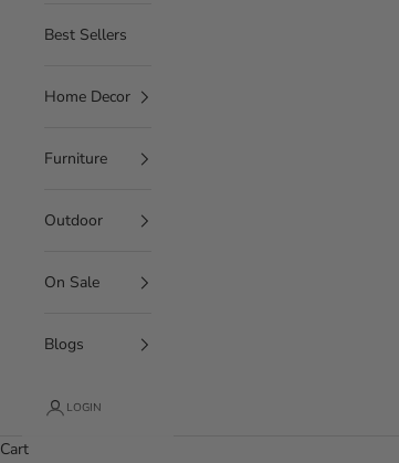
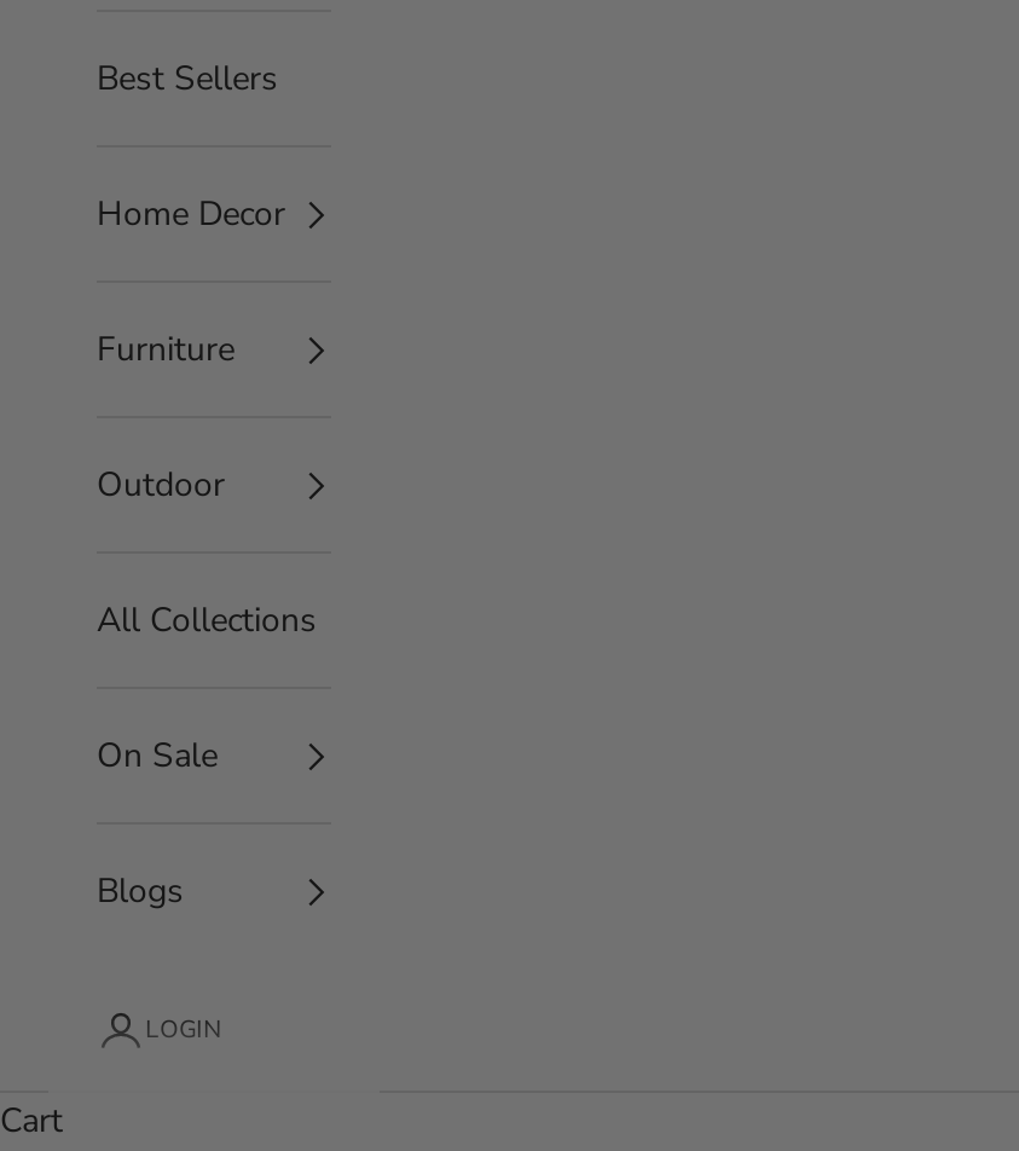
none -> [97,597,317,643] All Collections

